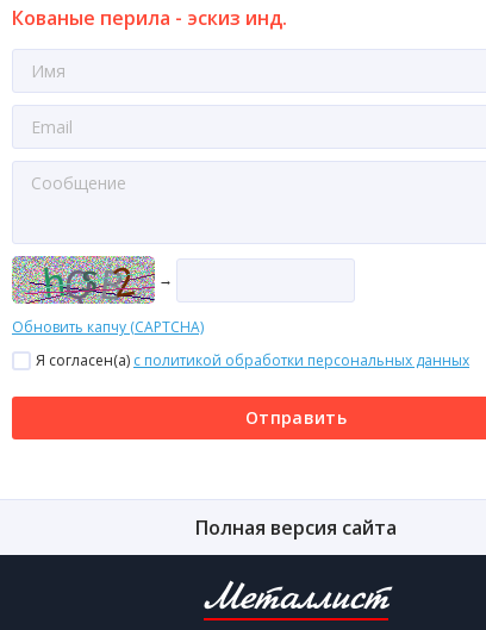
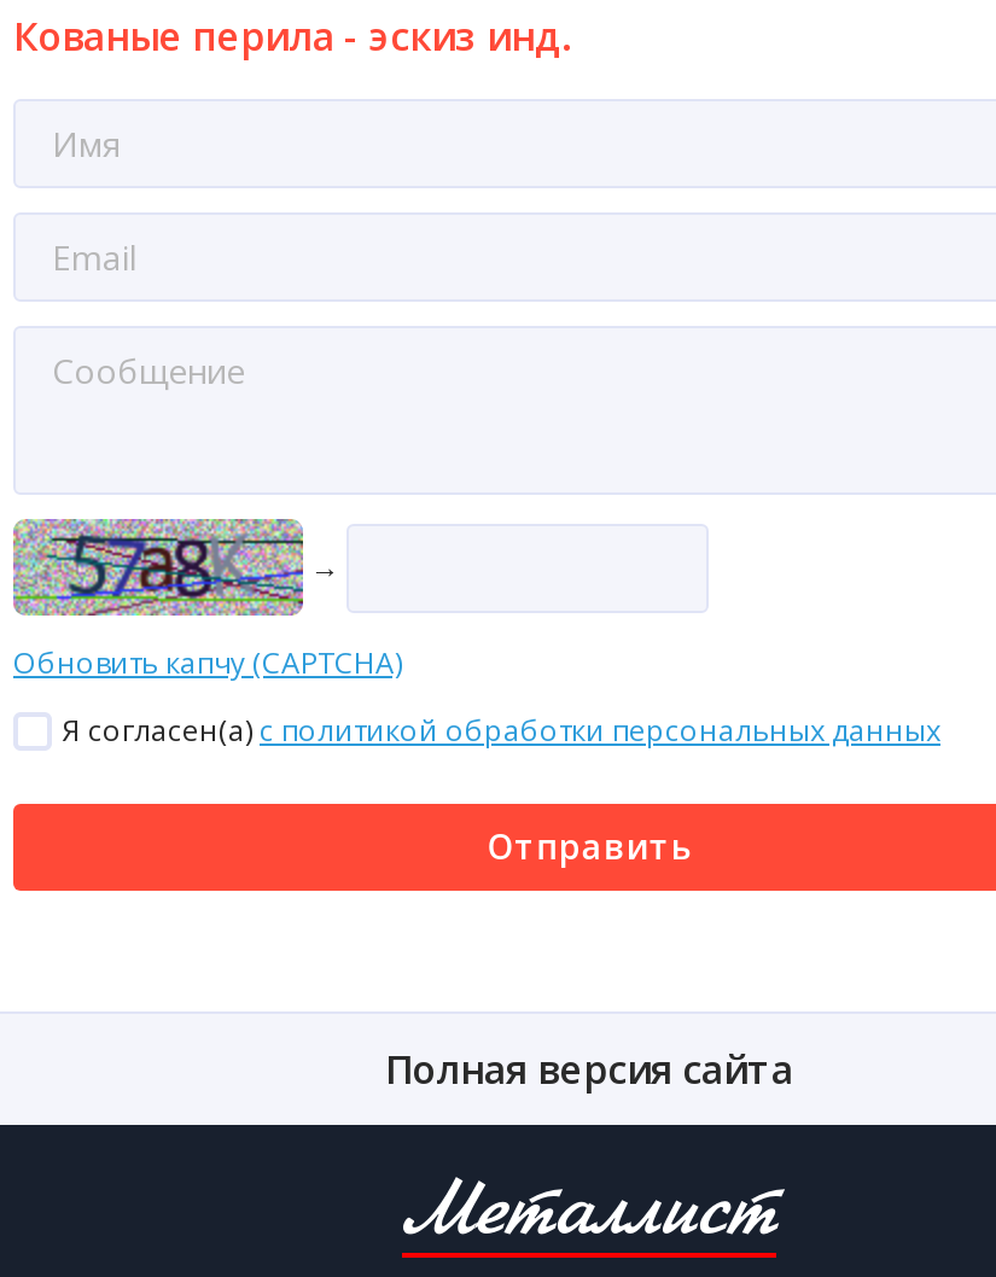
[12,256,154,304] [image] -> [16,519,303,618] [image]

